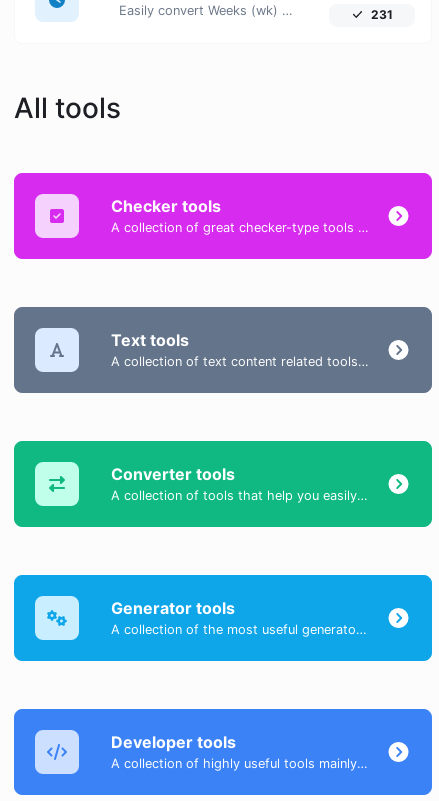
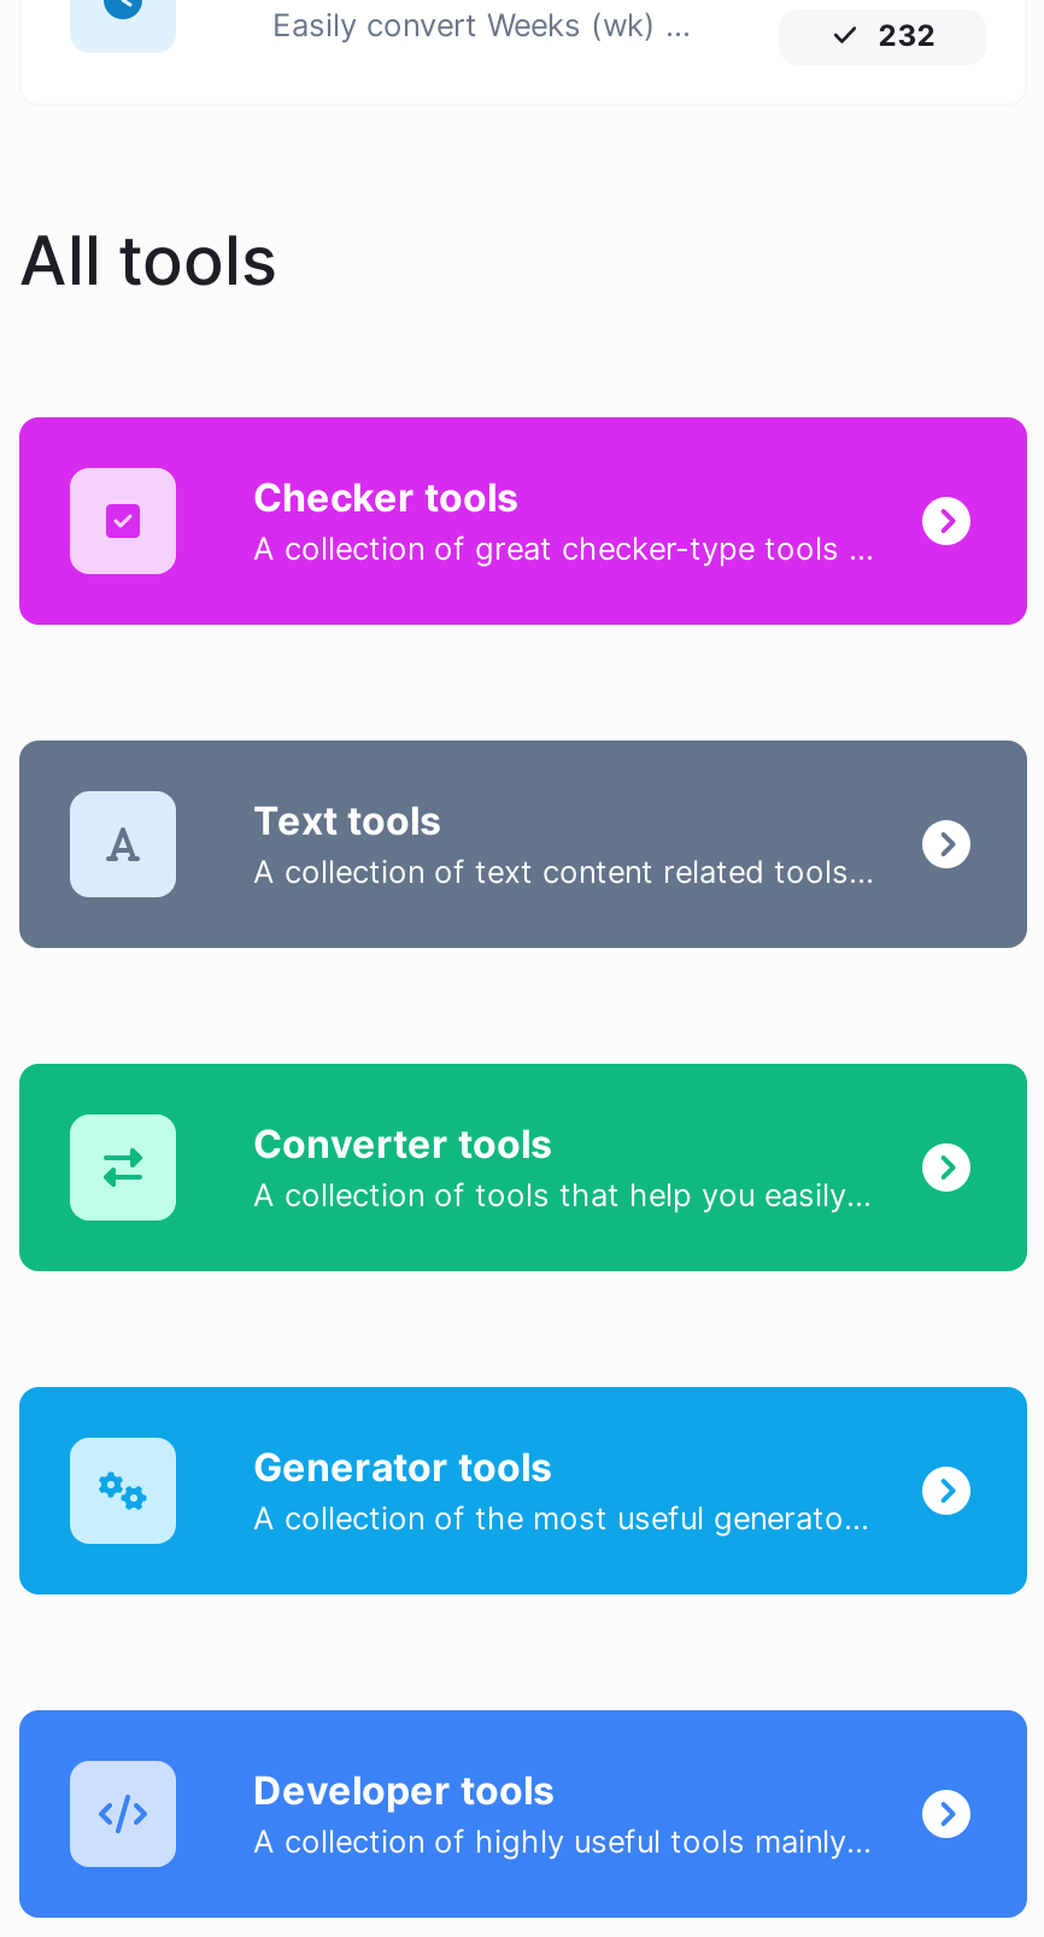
[368,7,393,22] 231 -> [871,17,936,54] 232

